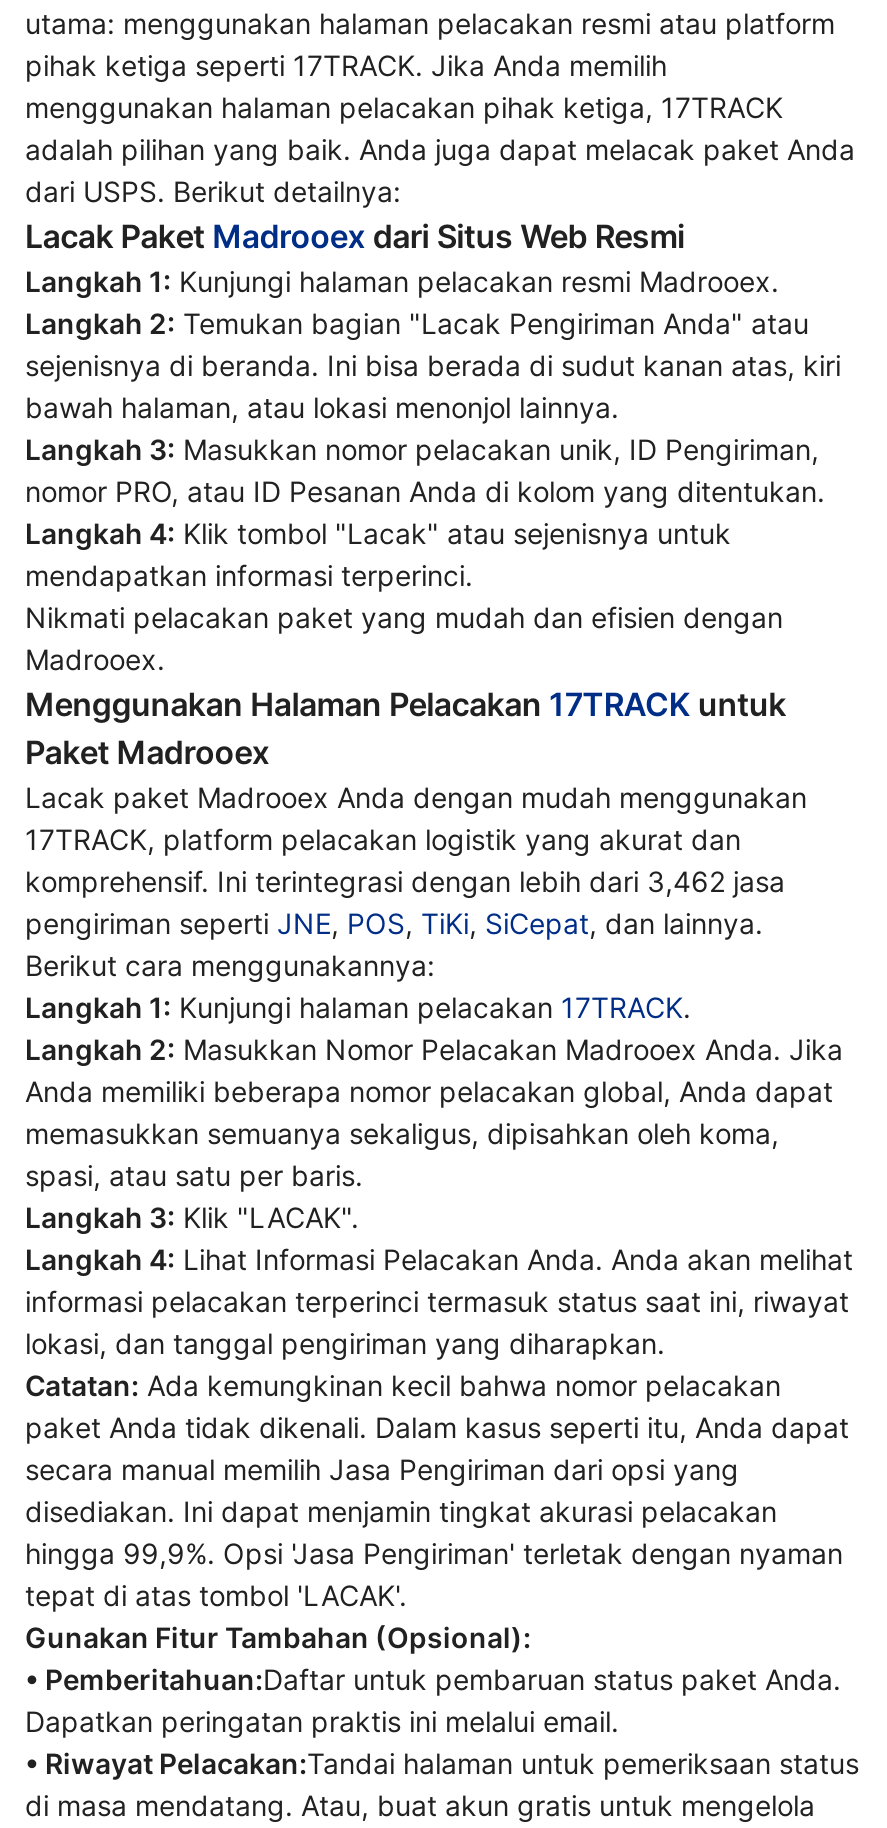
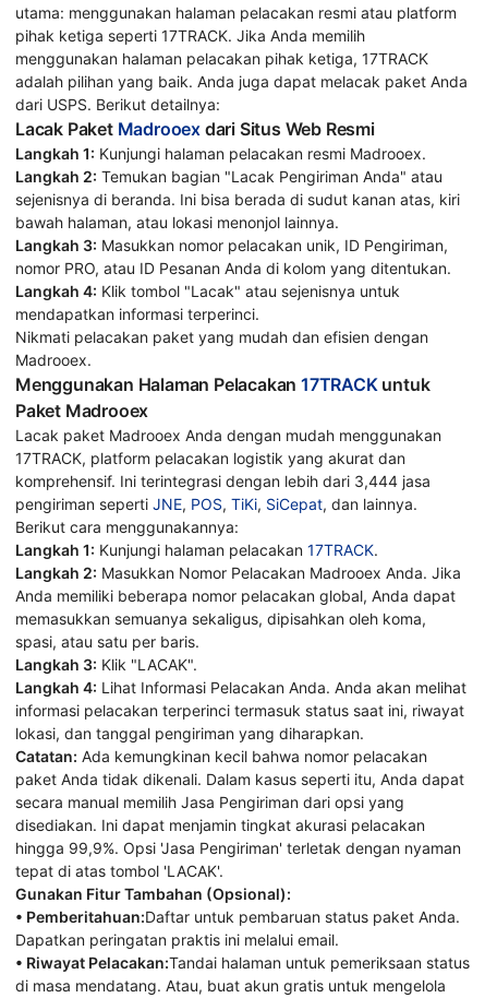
[25,864,785,898] komprehensif. Ini terintegrasi dengan lebih dari 3,462 jasa -> [15,472,431,490] komprehensif. Ini terintegrasi dengan lebih dari 3,444 jasa

